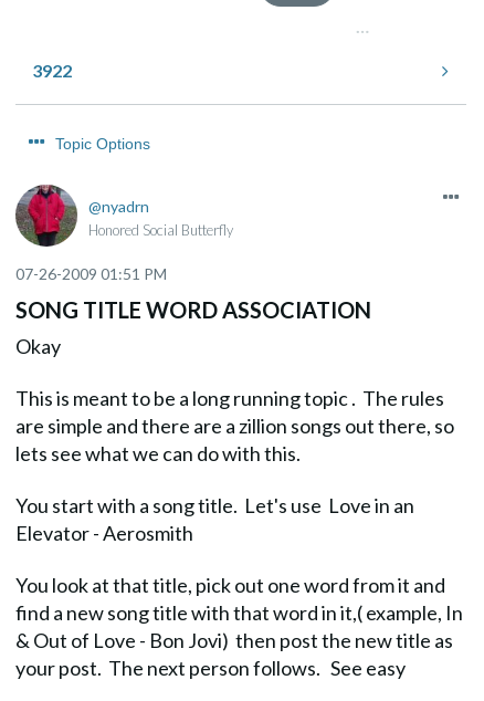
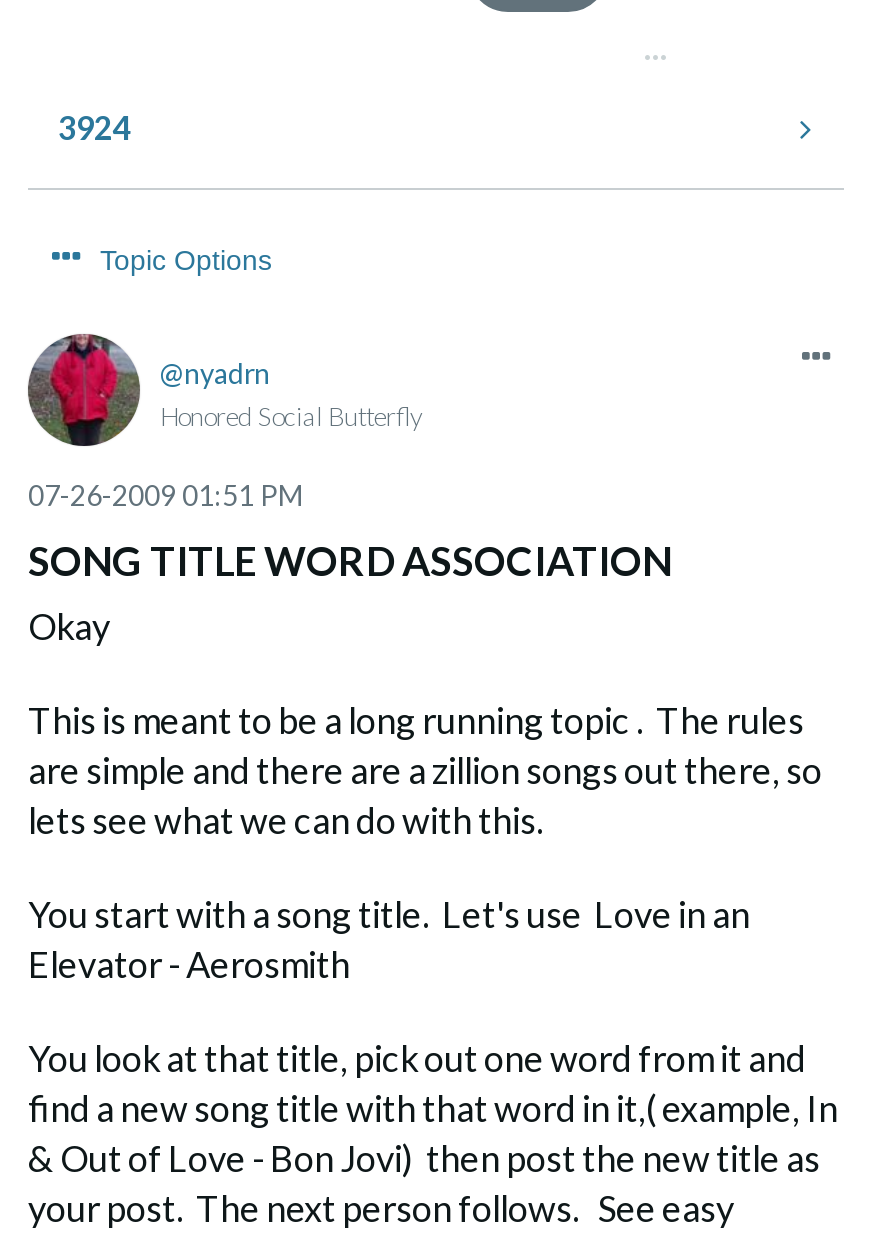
[32,59,72,80] 3922 -> [58,107,130,145] 3924

